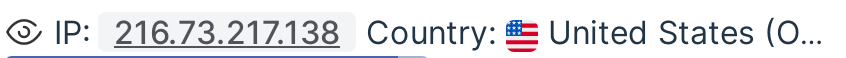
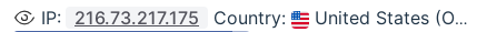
[54,12,340,52] IP: 216.73.217.138 -> [41,7,199,29] IP: 216.73.217.175

